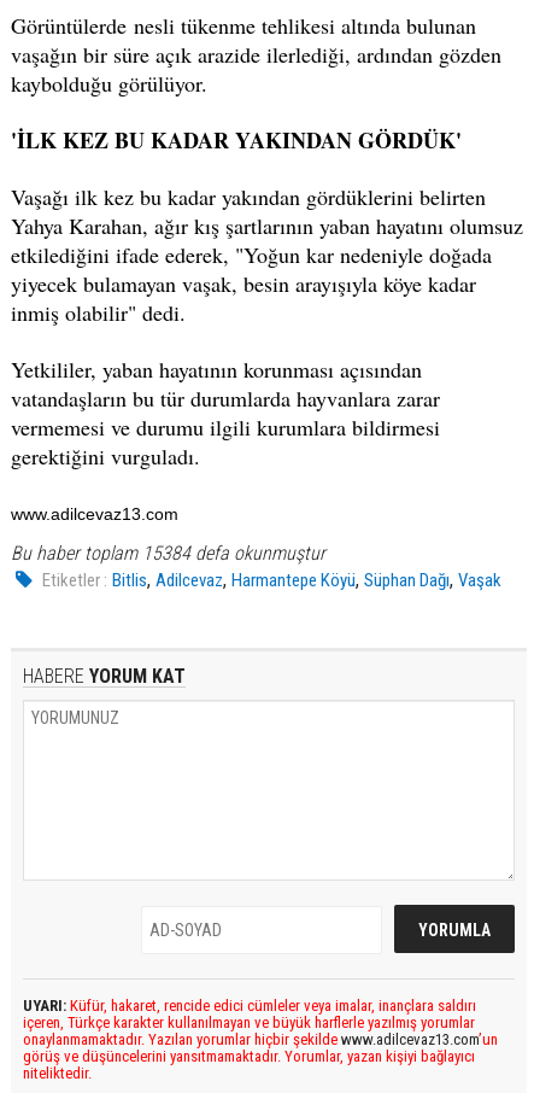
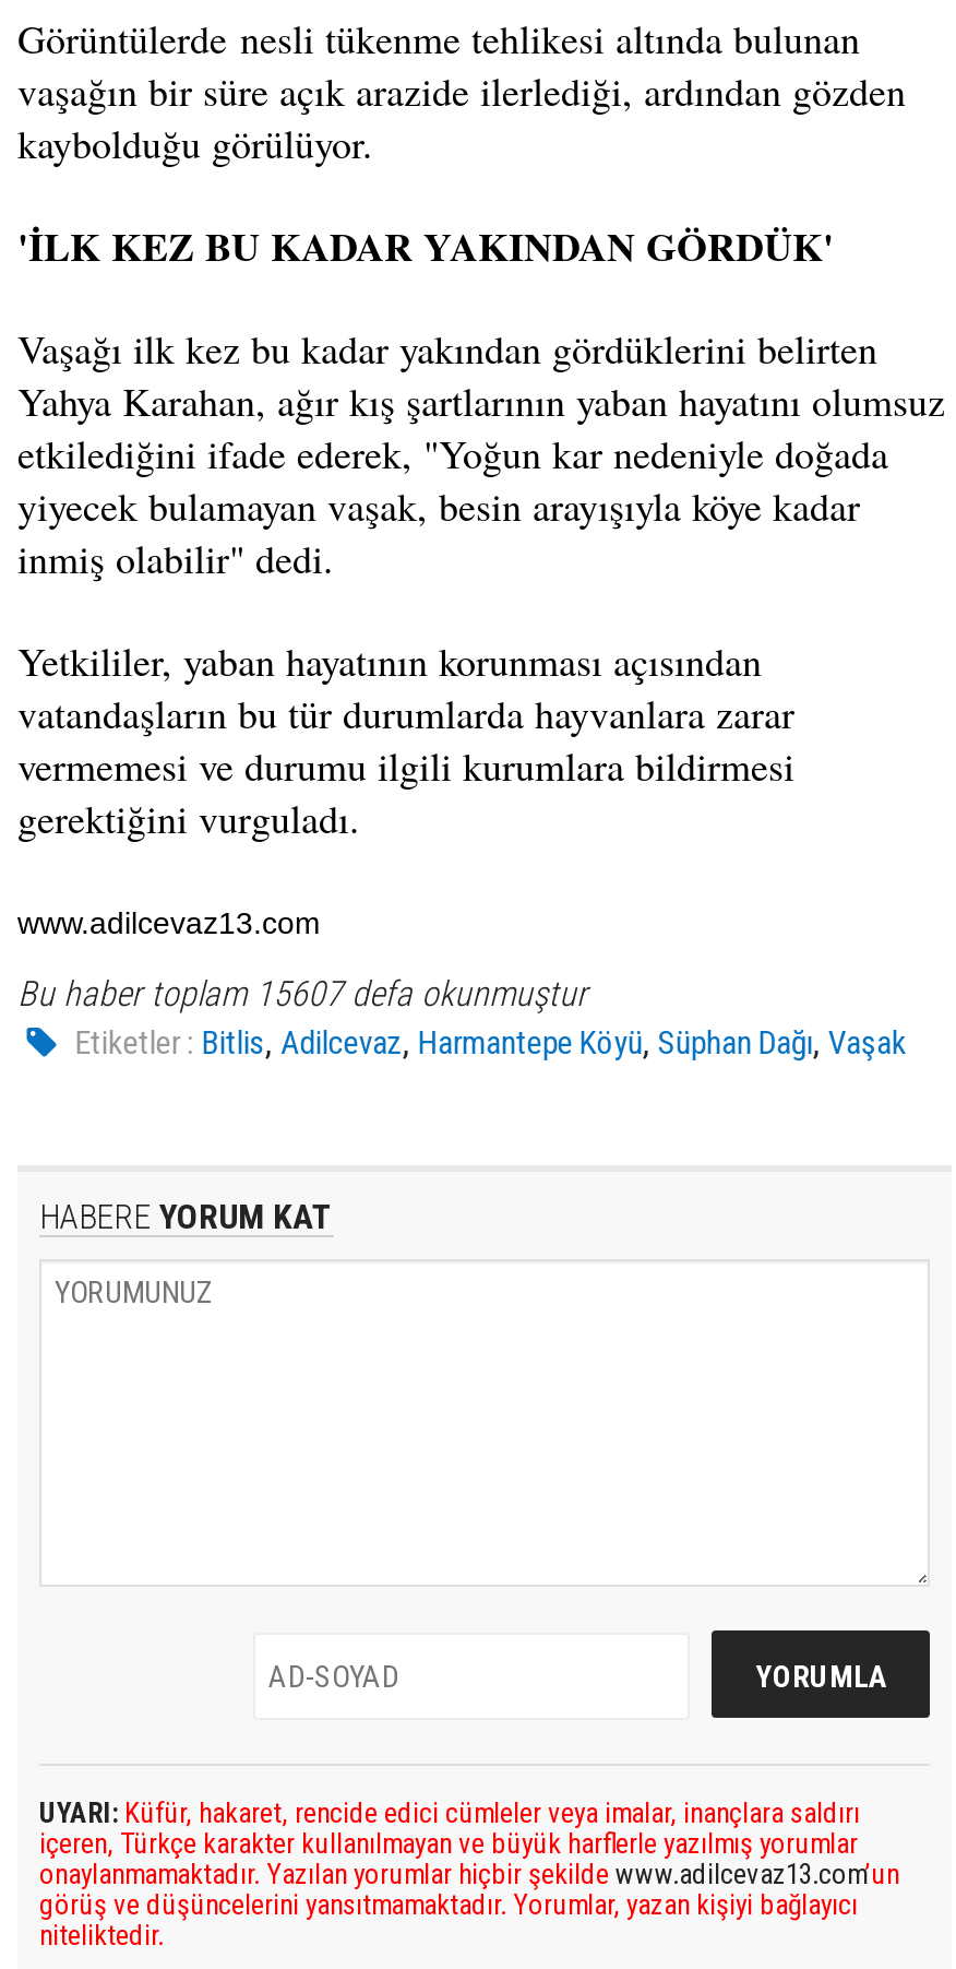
[11,542,325,565] Bu haber toplam 15384 defa okunmuştur -> [17,973,587,1015] Bu haber toplam 15607 defa okunmuştur

